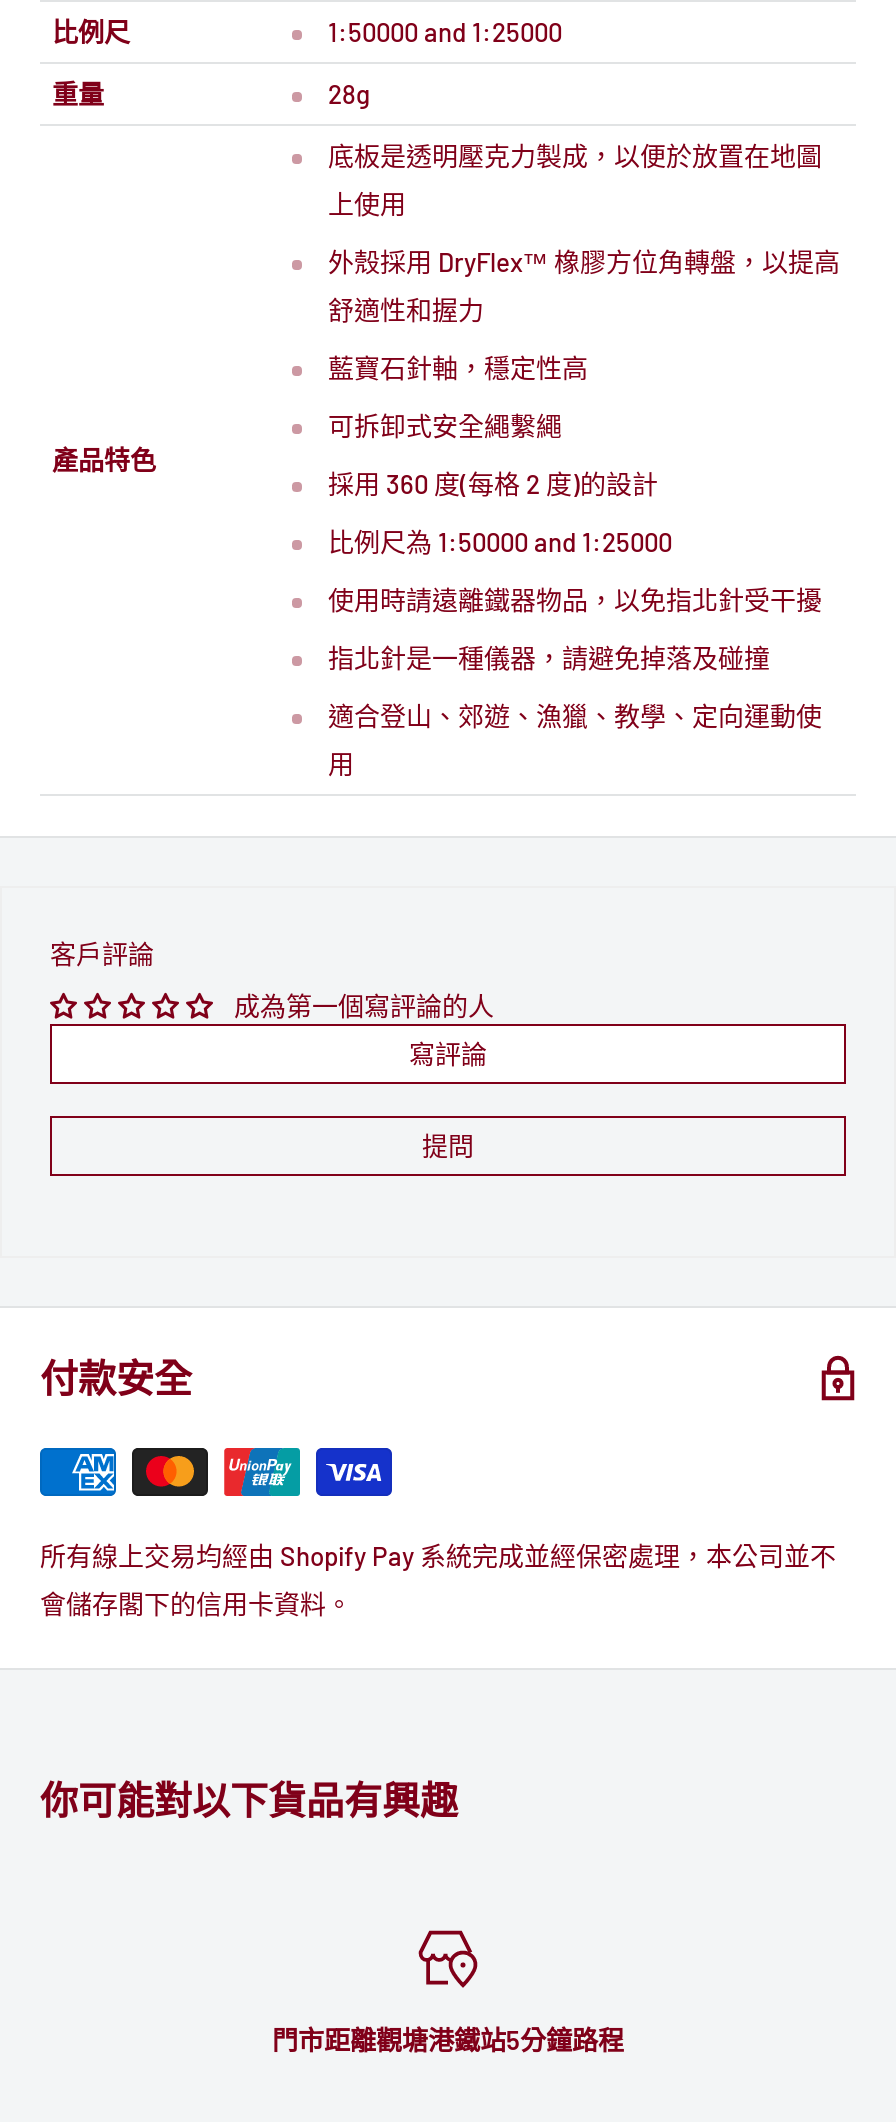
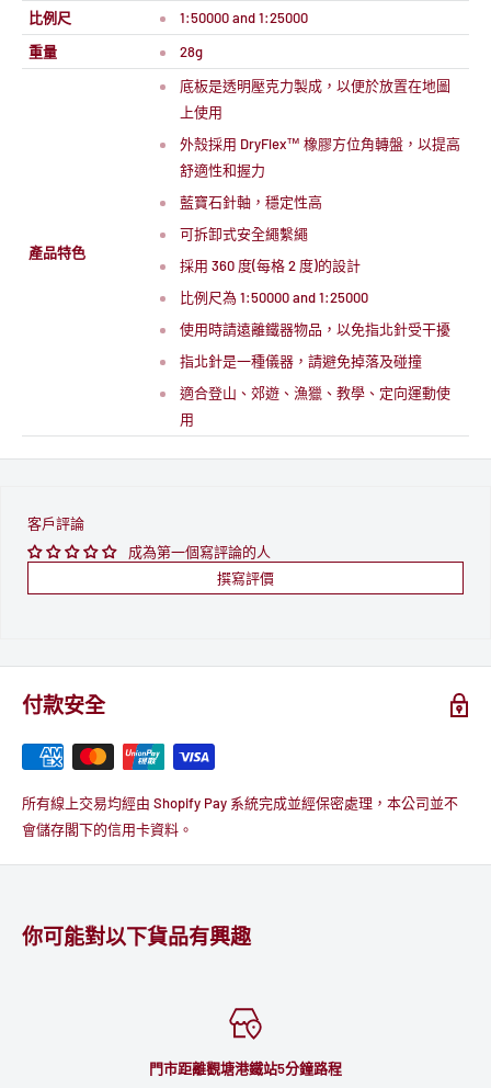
[409,1039,487,1163] 寫評論 | 提問 -> [217,570,274,587] 撰寫評價

